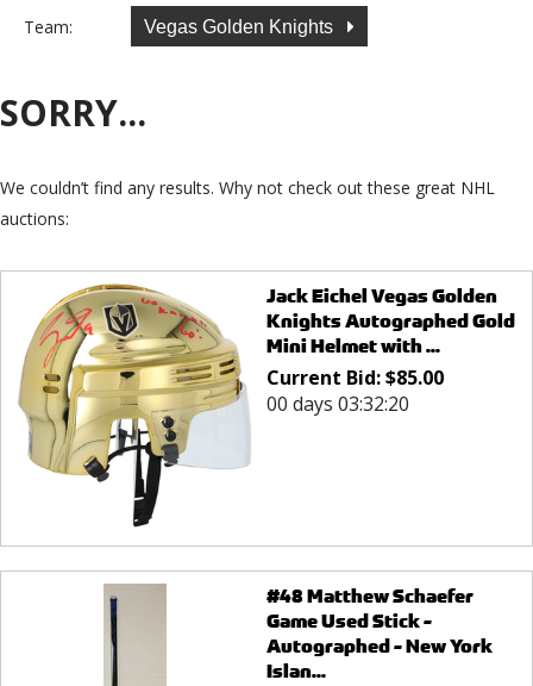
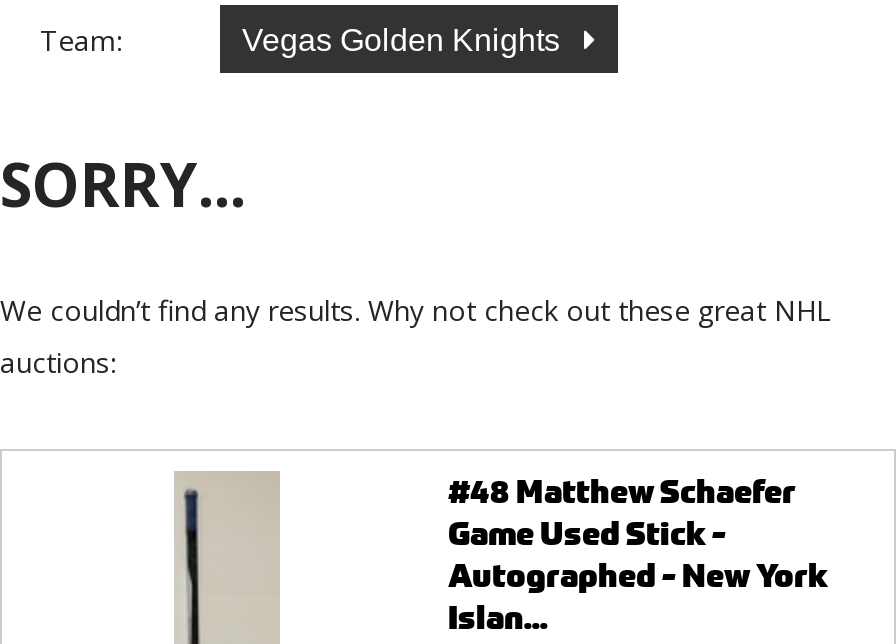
[18,283,515,528] [image] | Jack Eichel Vegas Golden | Knights Autographed Gold | Mini Helmet with ... | Current Bid: $85.00 | 00 days 03:32:20 -> none

